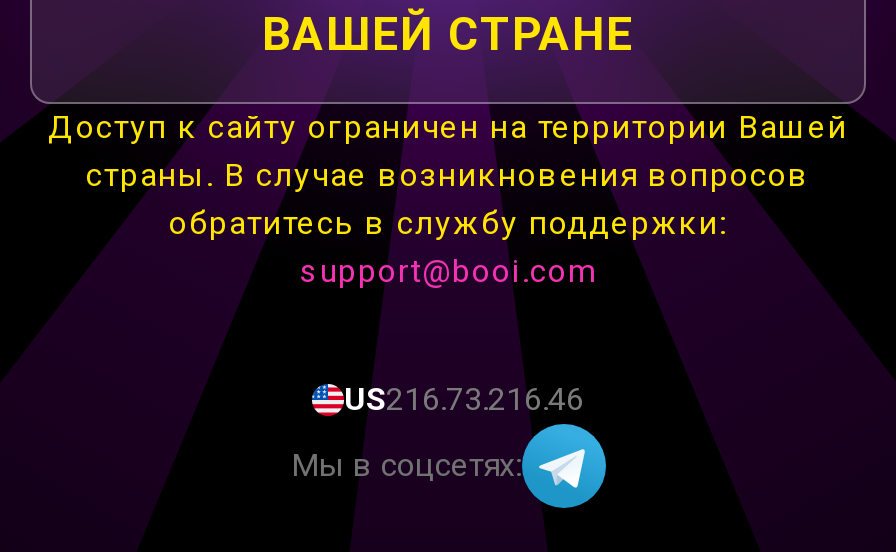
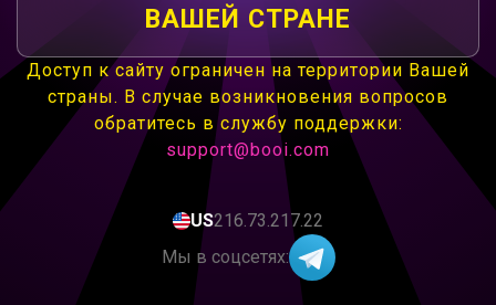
[344,380,584,418] US216.73.216.46 -> [190,210,323,231] US216.73.217.22

